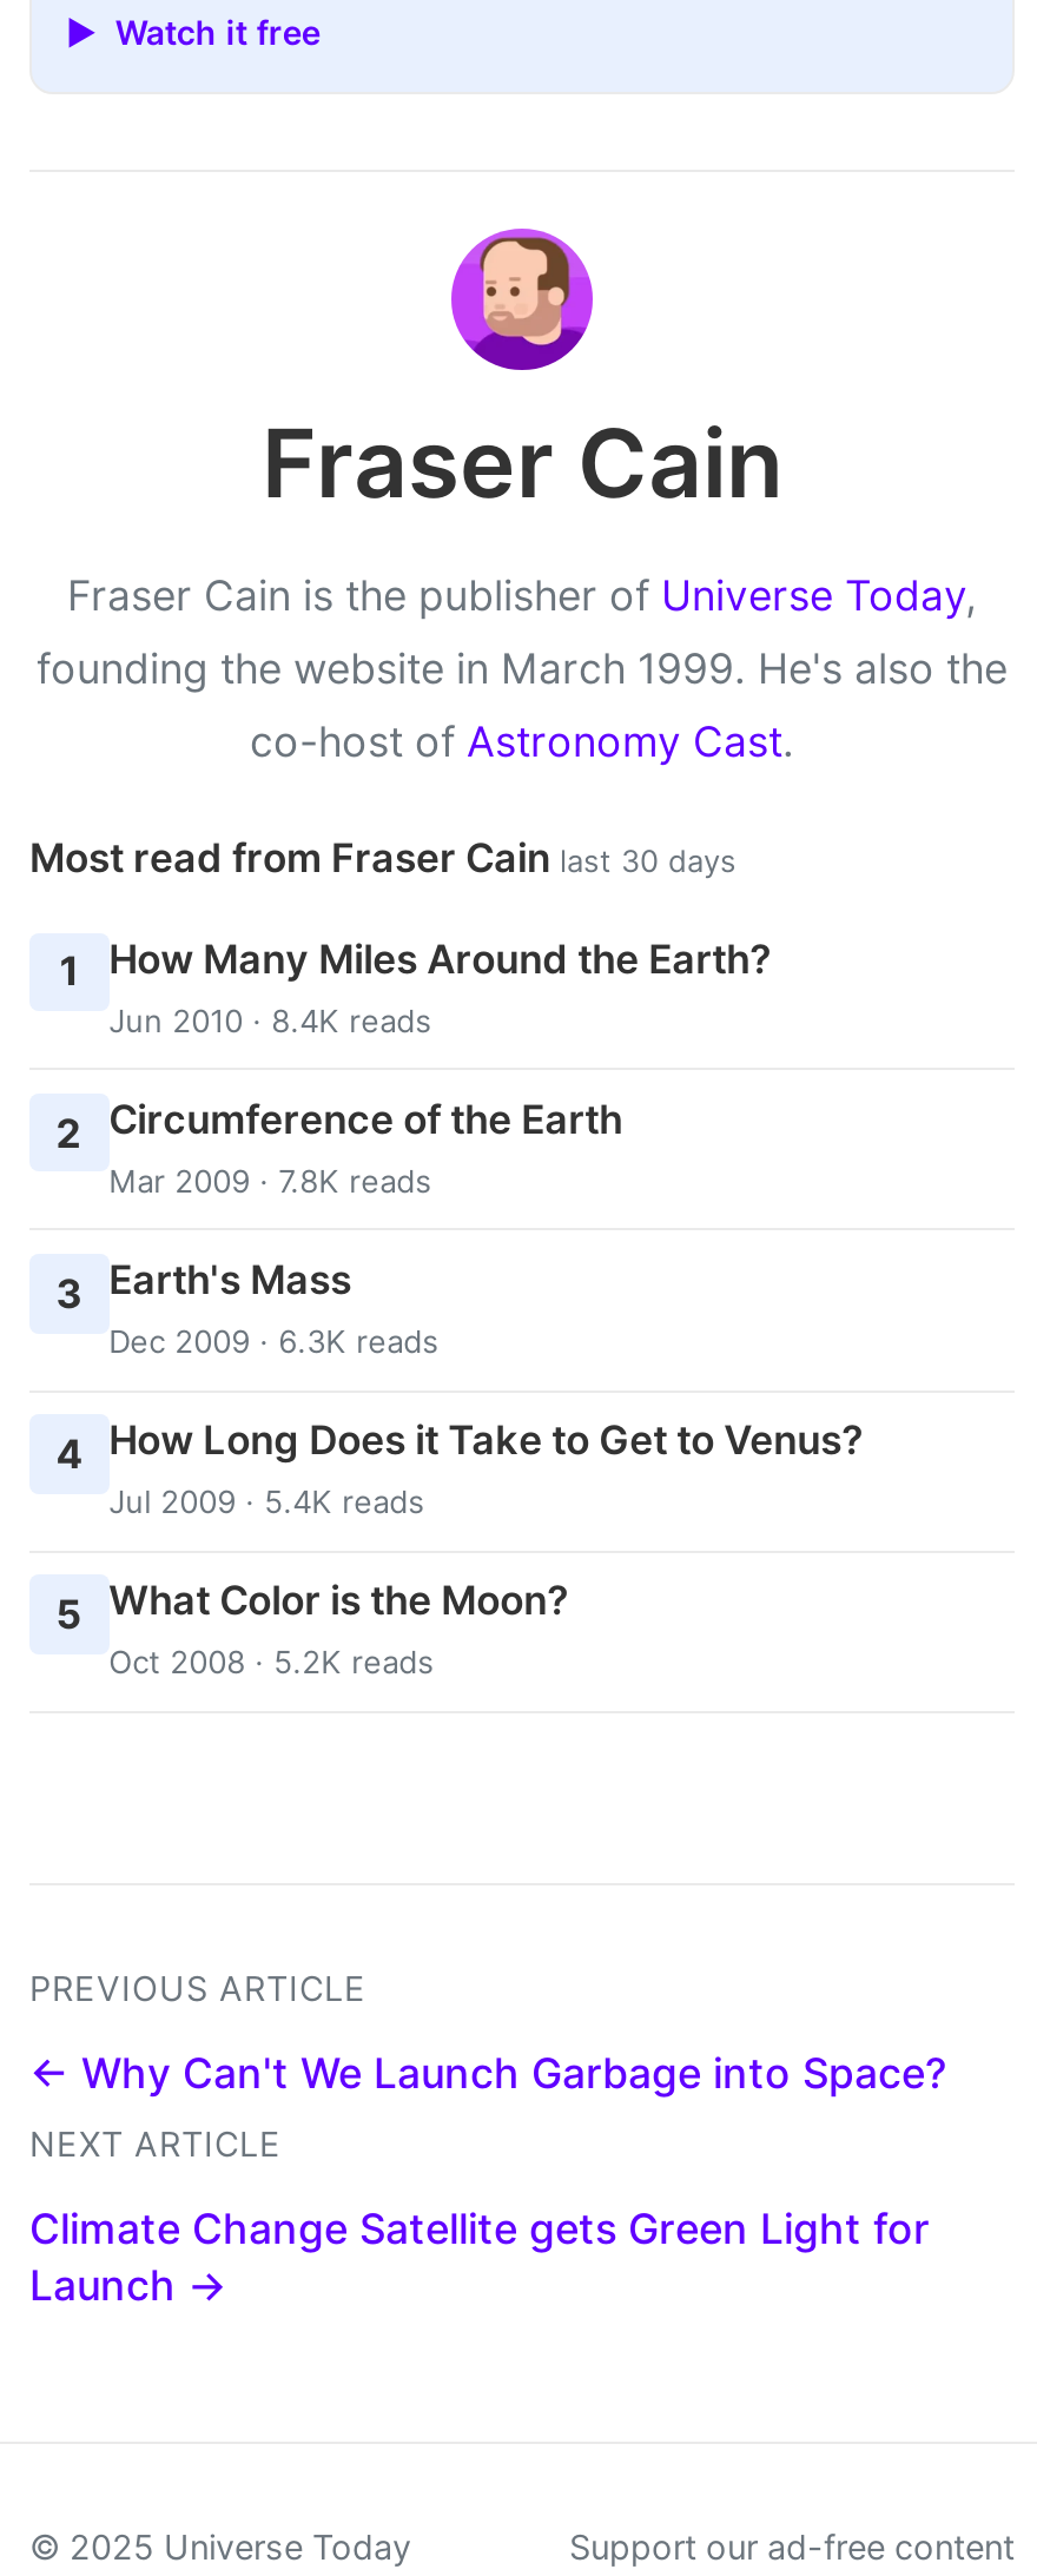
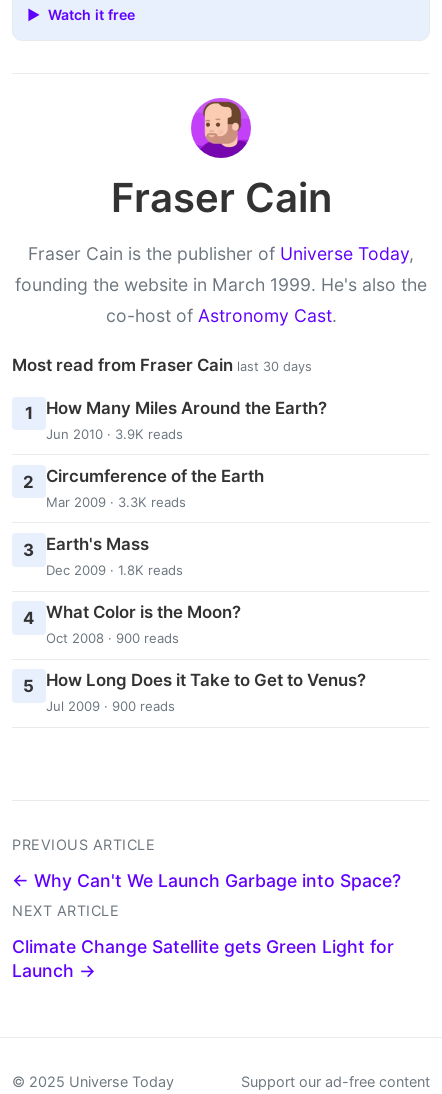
[109,1000,432,1038] Jun 2010 · 8.4K reads -> [46,425,183,441] Jun 2010 · 3.9K reads
[109,1161,432,1199] Mar 2009 · 7.8K reads -> [46,494,186,510] Mar 2009 · 3.3K reads
[109,1322,439,1360] Dec 2009 · 6.3K reads -> [46,562,183,578] Dec 2009 · 1.8K reads
[56,1417,863,1520] 4 How Long Does it Take to Get to Venus? | Jul 2009 · 5.4K reads -> [23,602,241,646] 4 What Color is the Moon? | Oct 2008 · 900 reads
[56,1577,568,1681] 5 What Color is the Moon? | Oct 2008 · 5.2K reads -> [23,670,366,714] 5 How Long Does it Take to Get to Venus? | Jul 2009 · 900 reads

